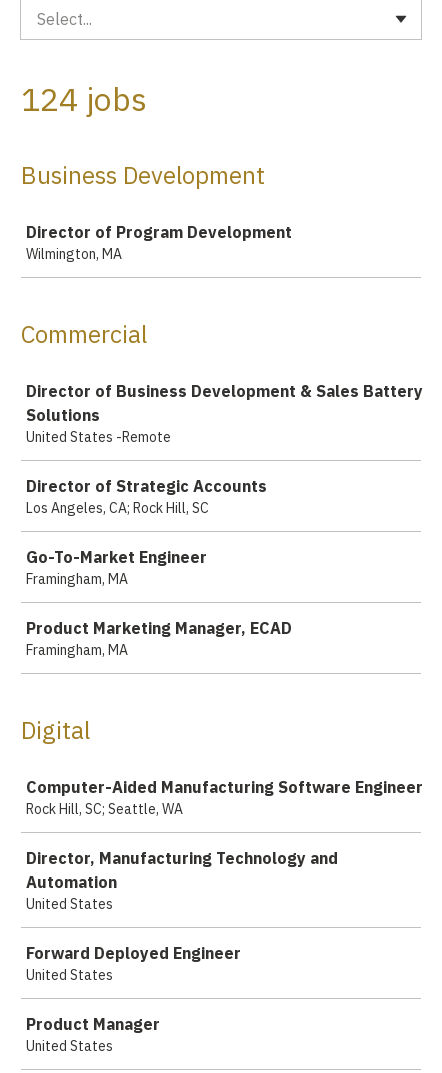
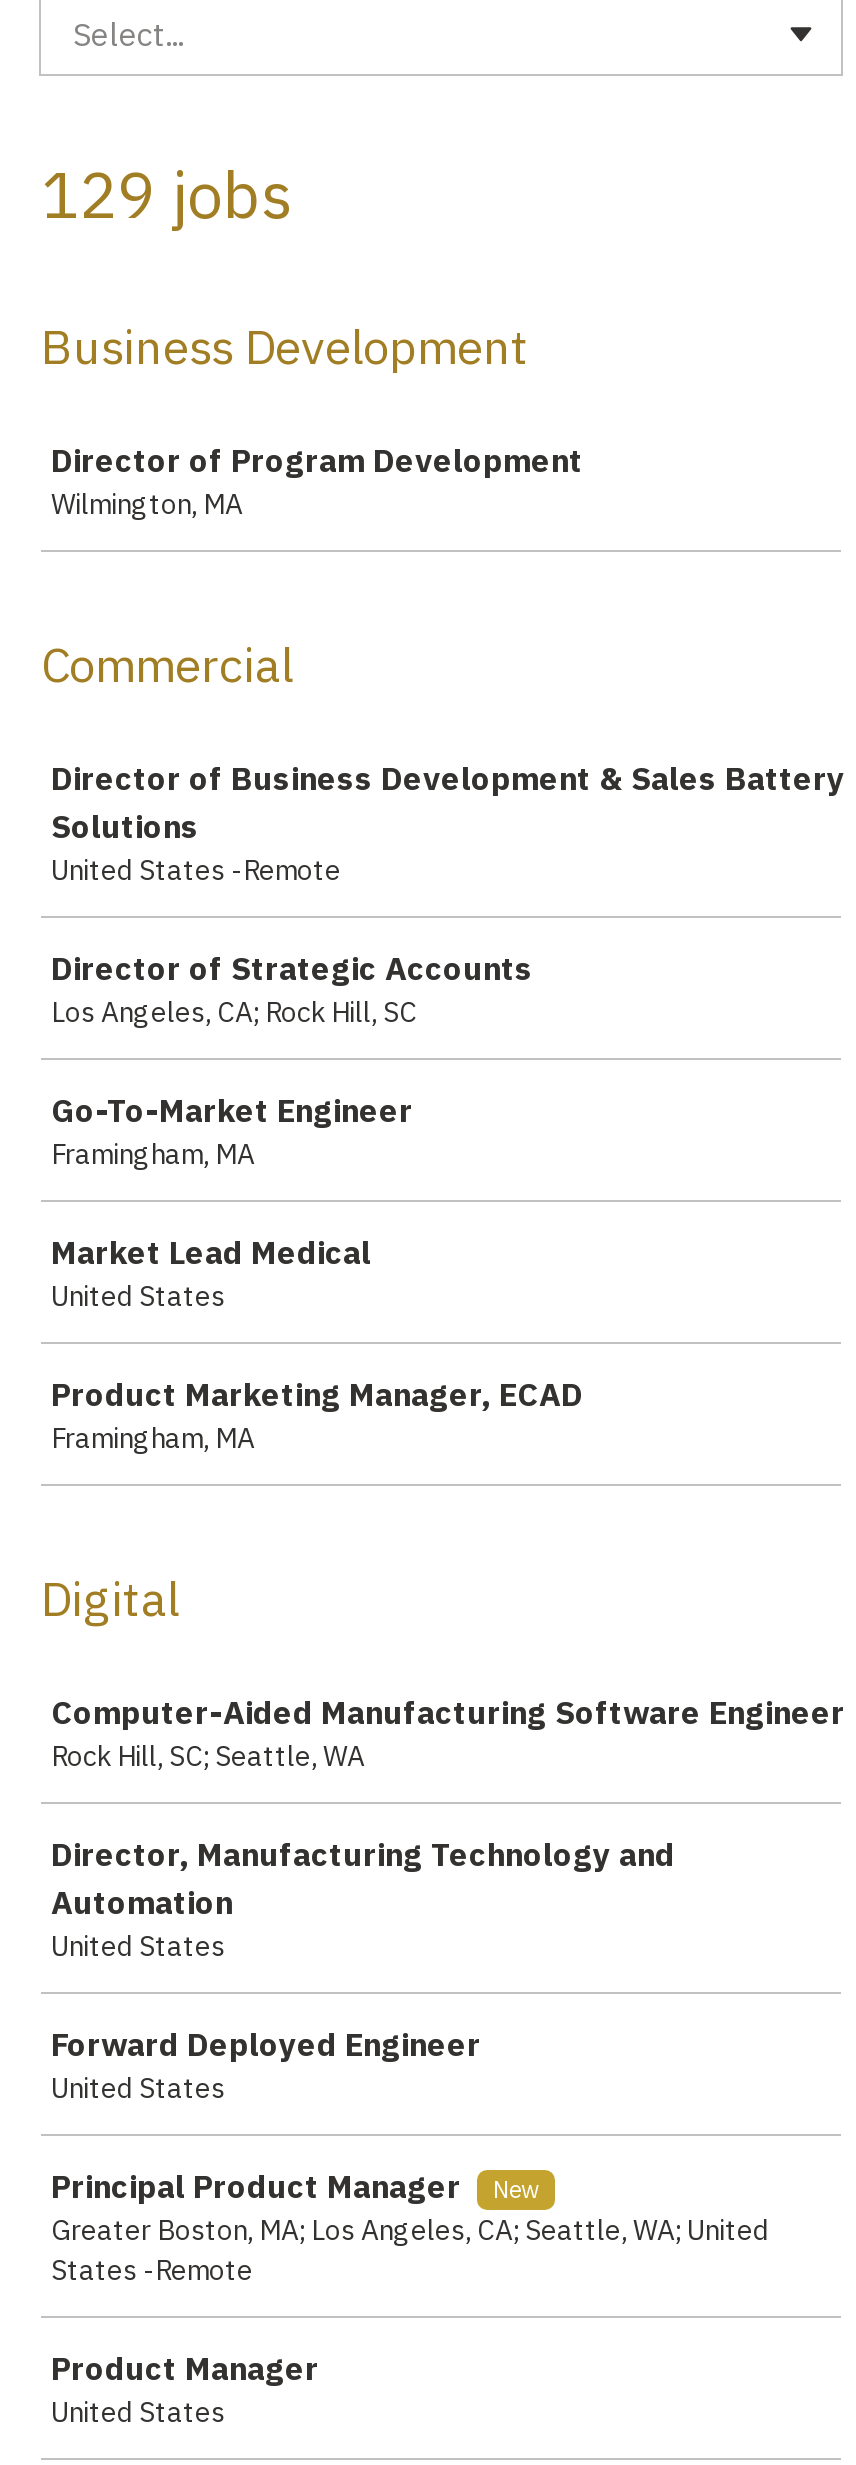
[21,78,147,120] 124 jobs -> [41,152,293,236] 129 jobs
none -> [51,1232,371,1314] Market Lead Medical | United States
none -> [51,2166,769,2288] Principal Product Manager | New | Greater Boston, MA; Los Angeles, CA; Seattle, WA; United | States -Remote

